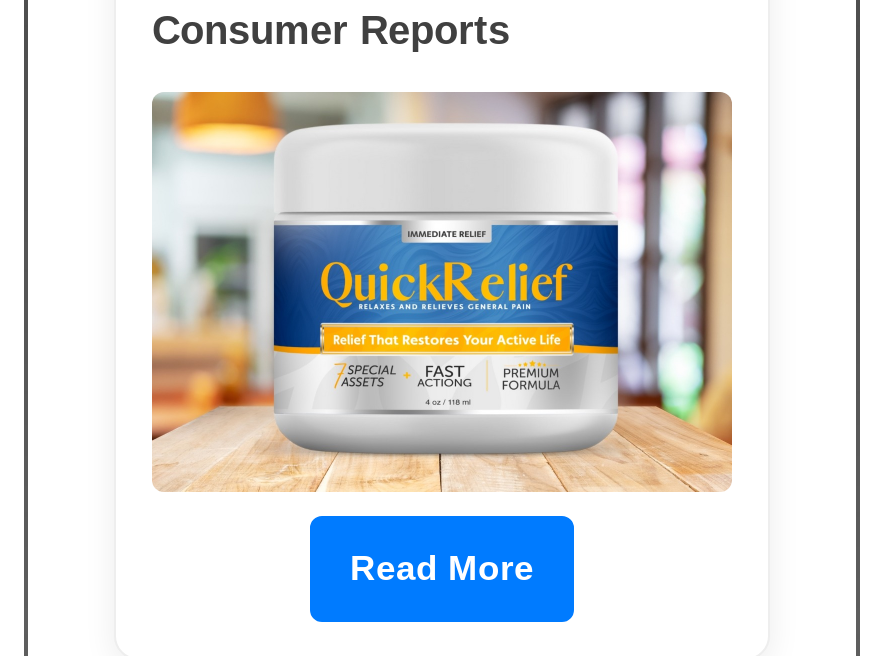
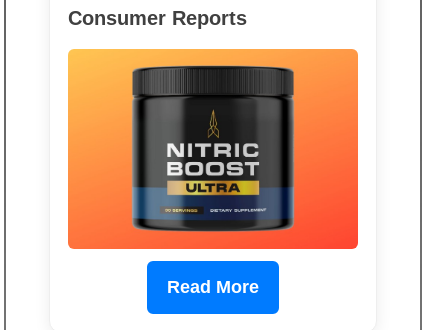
[150,90,732,494] [image] -> [67,48,358,250] [image]

